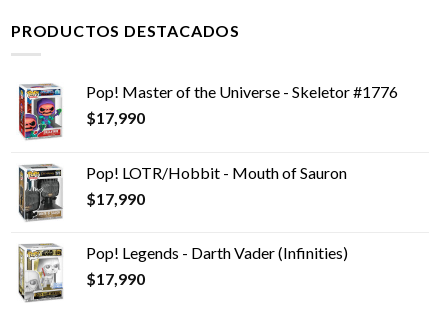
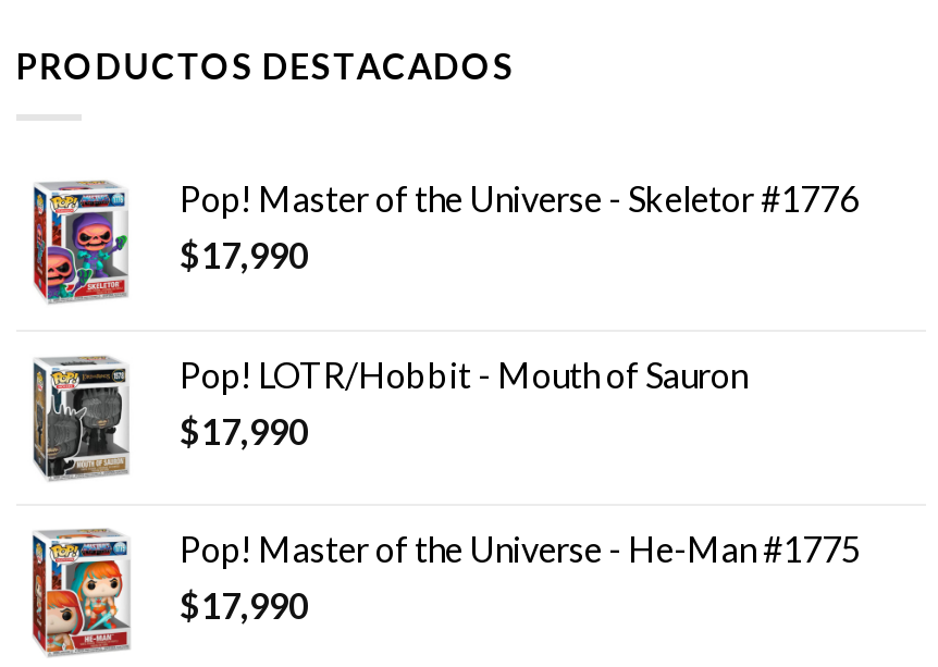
[18,243,348,300] [image] | Pop! Legends - Darth Vader (Infinities) -> [32,528,861,652] [image] | Pop! Master of the Universe - He-Man #1775

